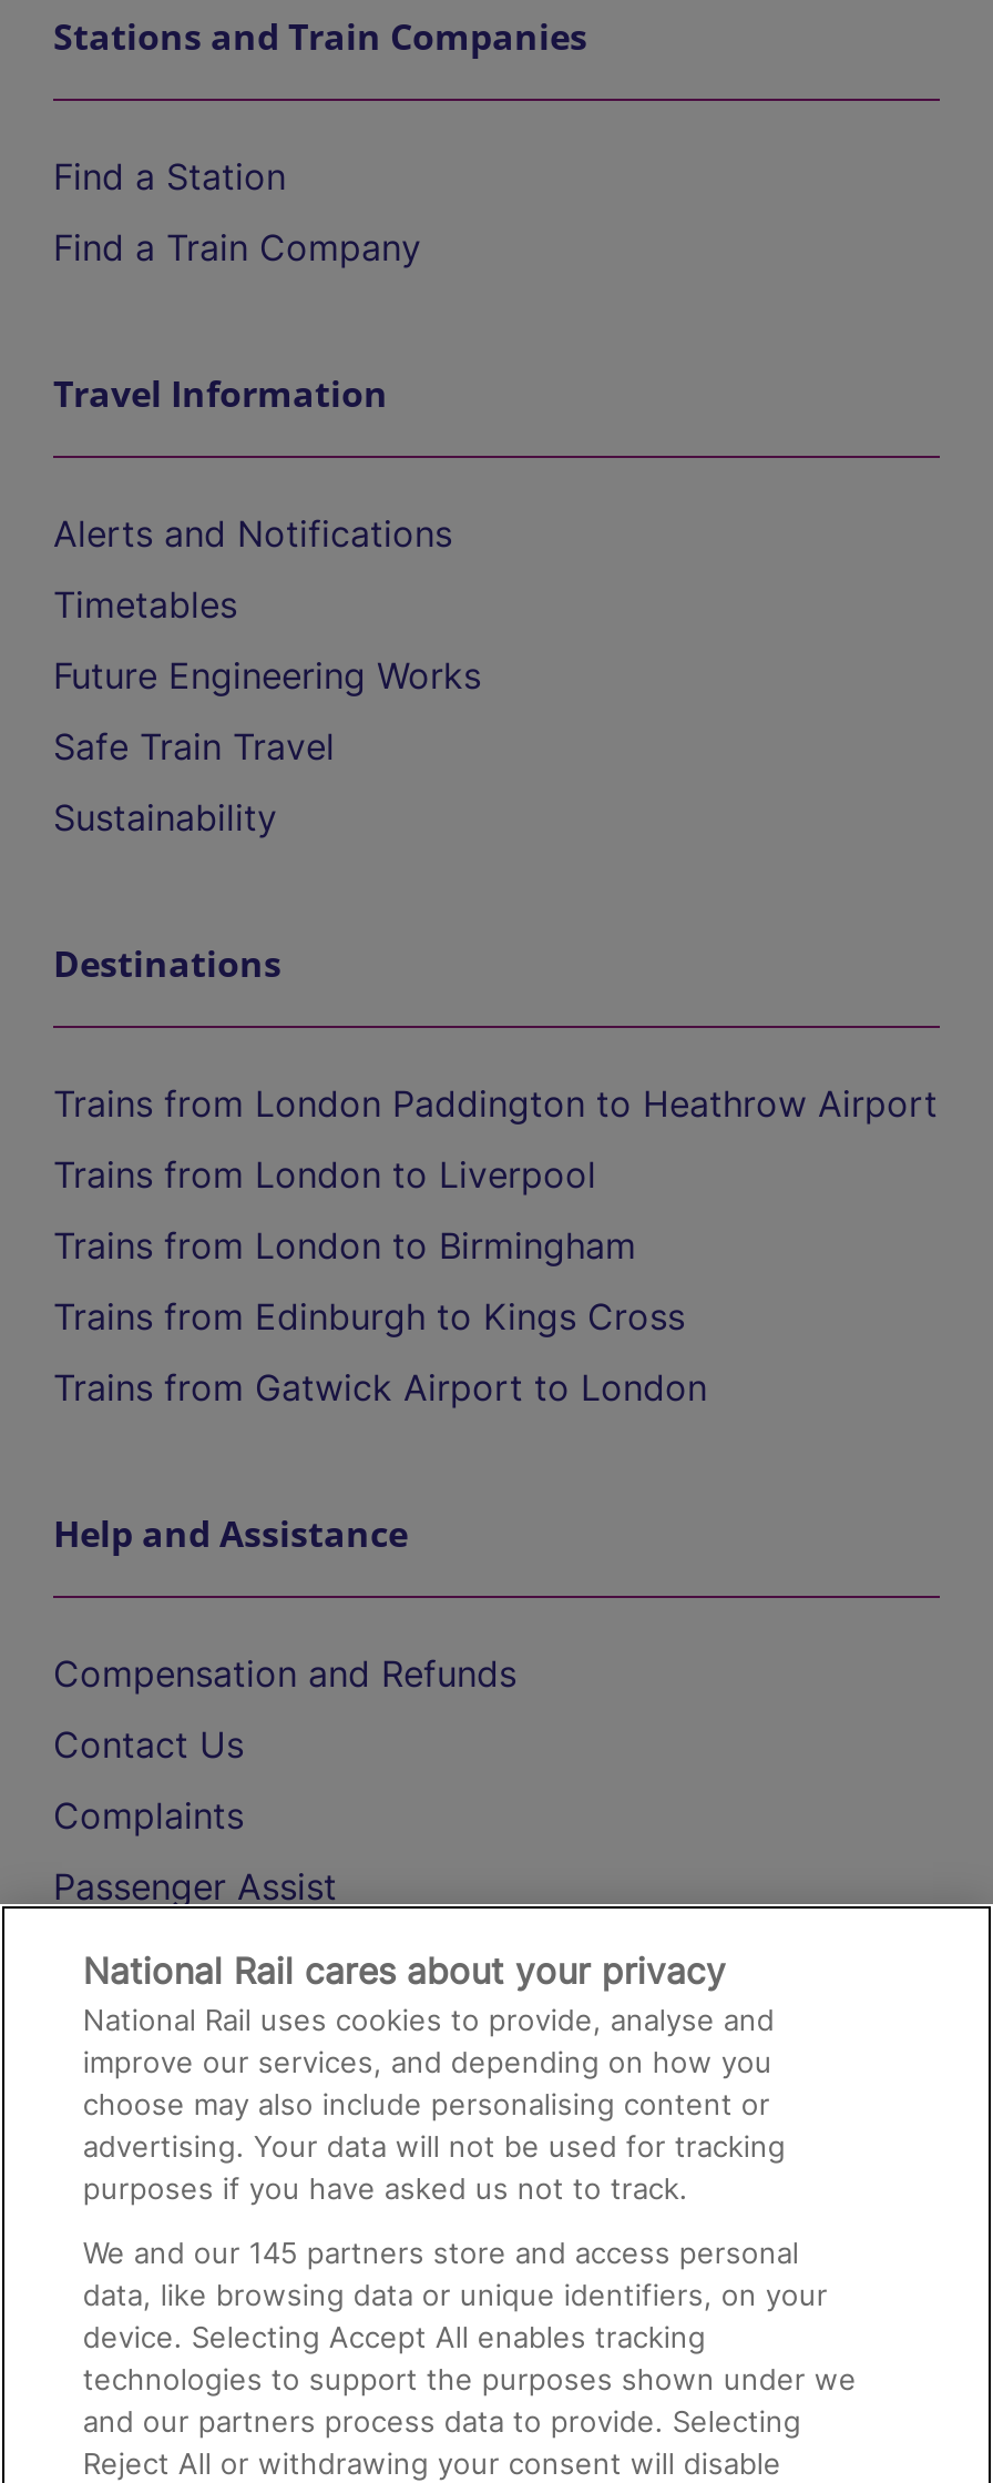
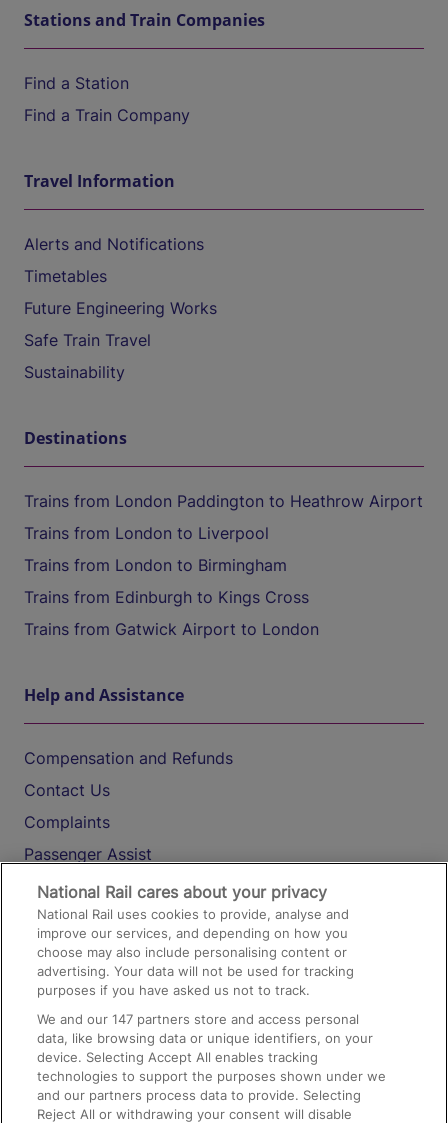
[83,2235,799,2270] We and our 145 partners store and access personal -> [37,1011,359,1027] We and our 147 partners store and access personal

